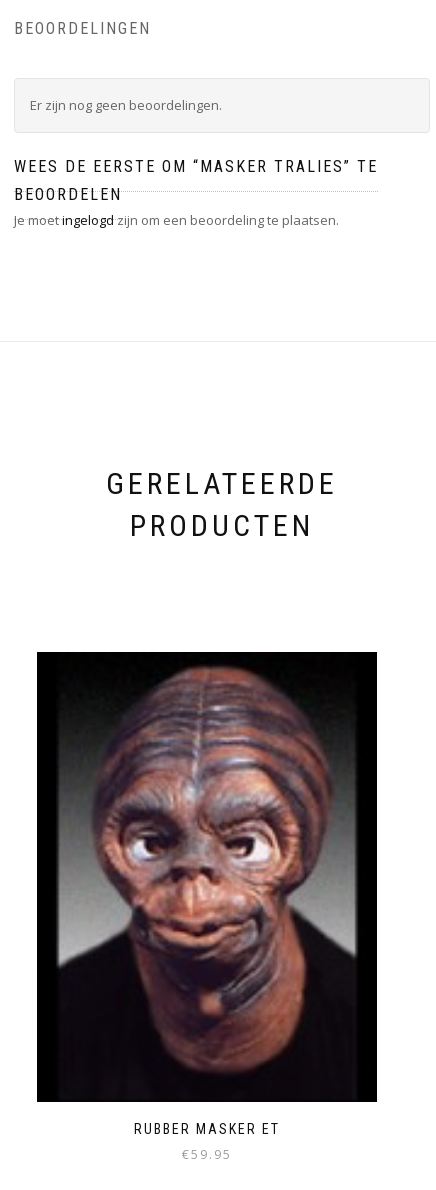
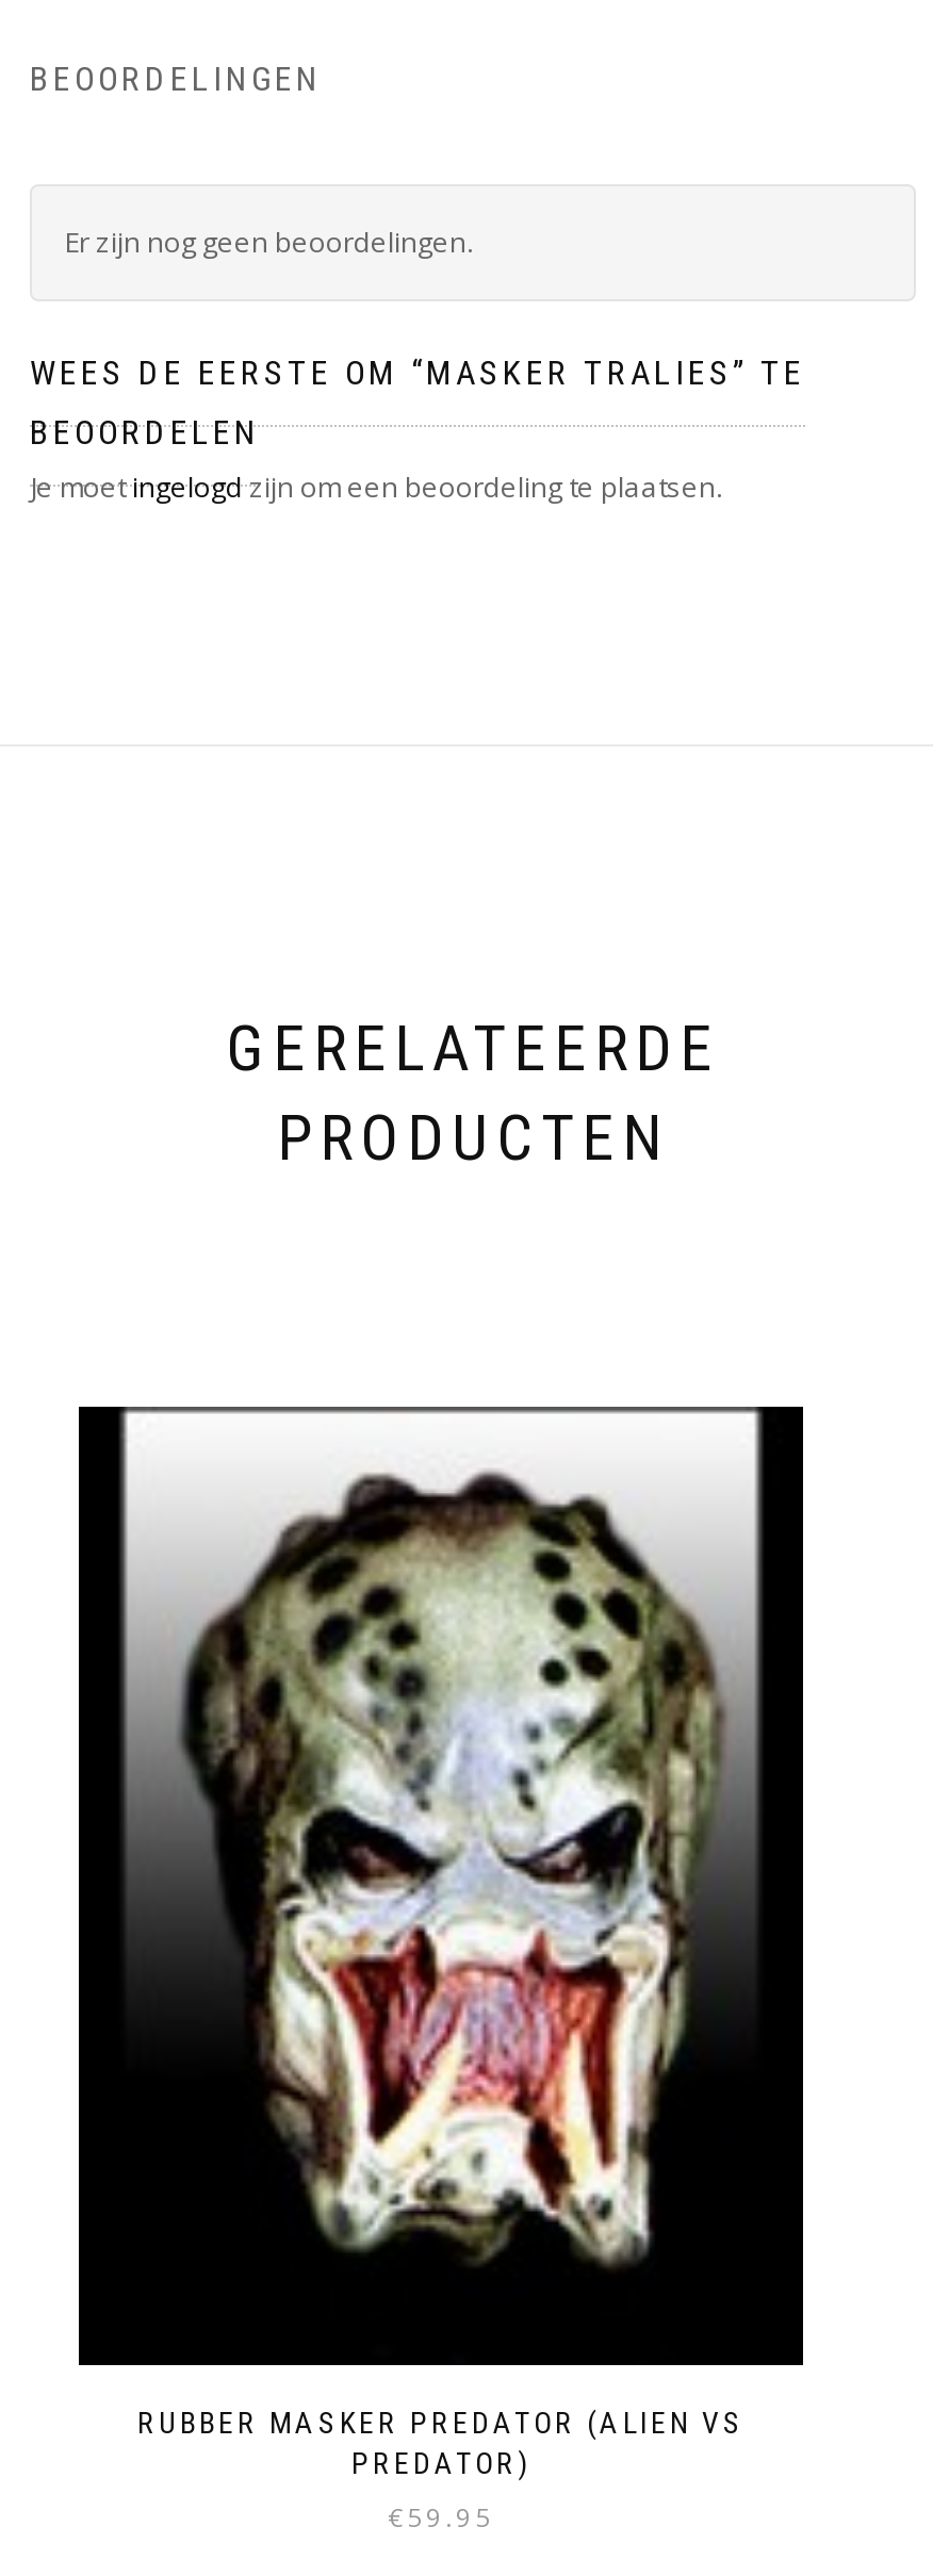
[56,652,358,1074] [image] -> [119,1407,763,2303] [image]
[134,1120,280,1136] RUBBER MASKER ET -> [137,2405,744,2479] RUBBER MASKER PREDATOR (ALIEN VS | PREDATOR)

